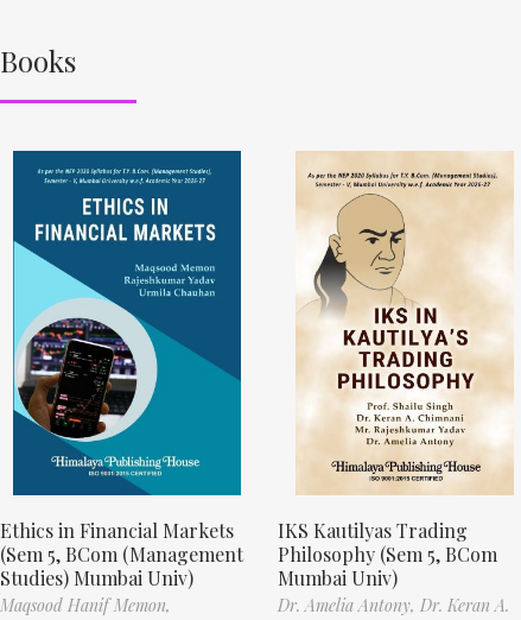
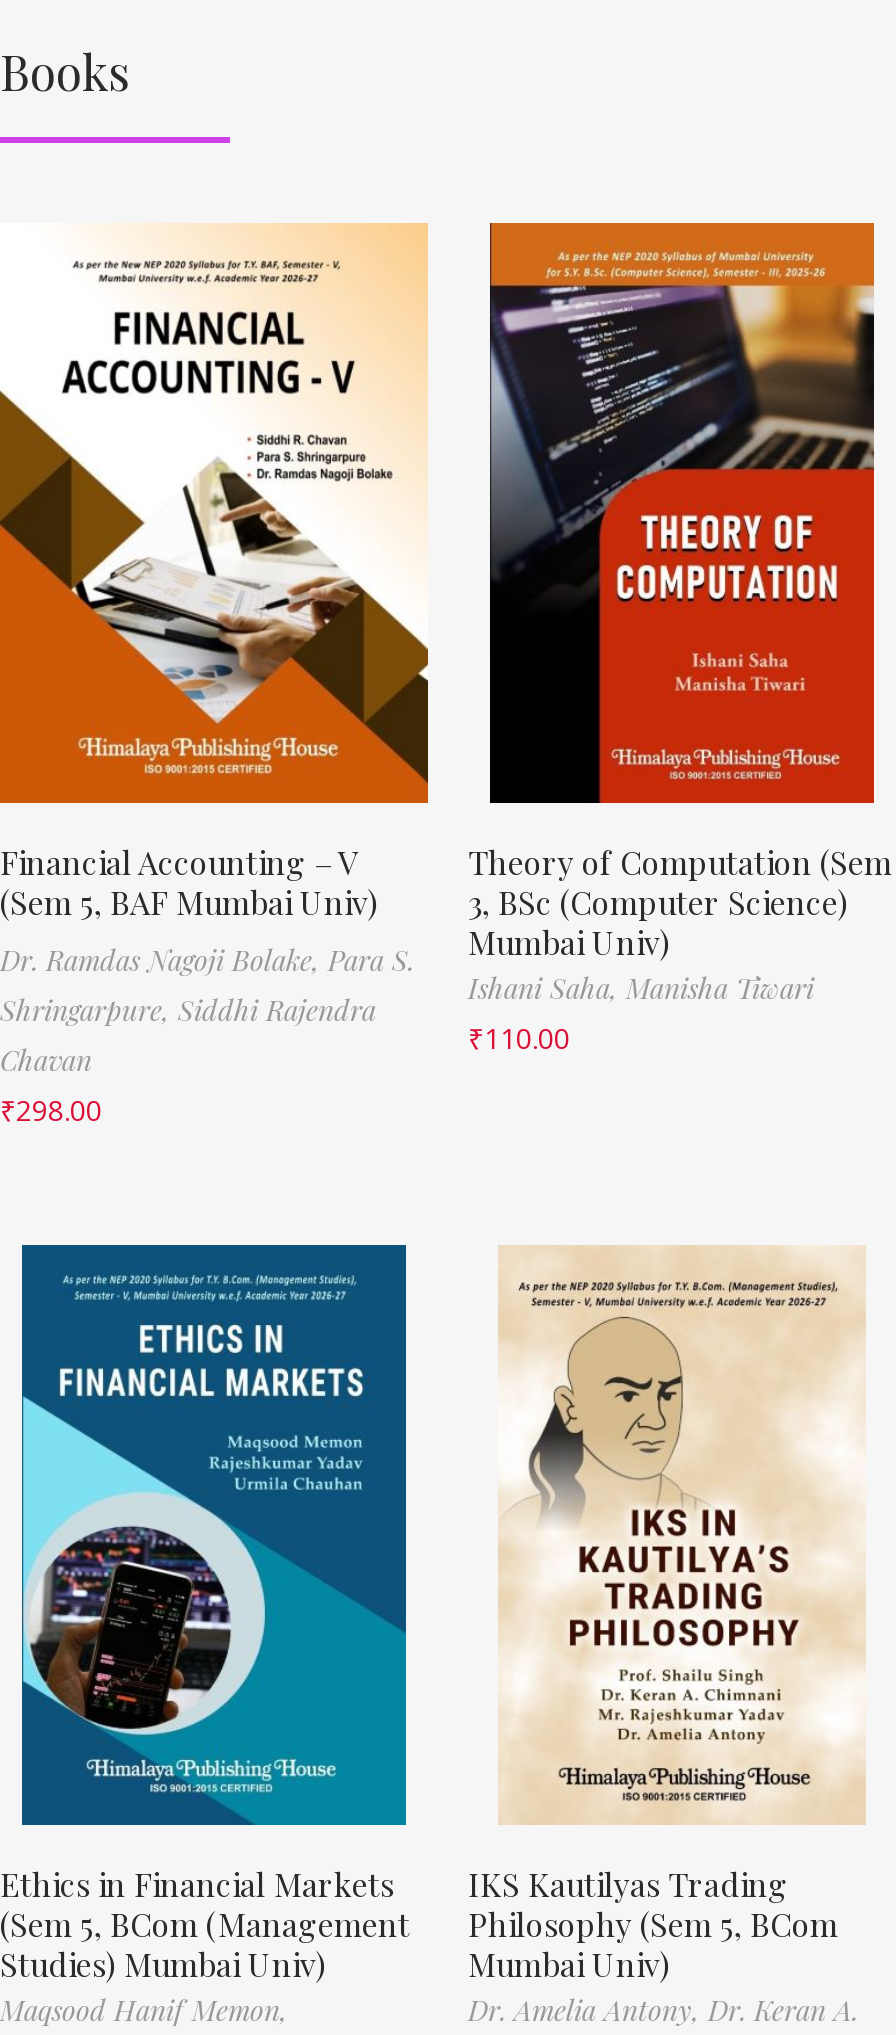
none -> [0,221,430,1128] [image] | Financial Accounting – V | (Sem 5, BAF Mumbai Univ) | Dr. Ramdas Nagoji Bolake, Para S. | Shringarpure, Siddhi Rajendra | Chavan | ₹298.00
none -> [468,221,892,1056] [image] | Theory of Computation (Sem | 3, BSc (Computer Science) | Mumbai Univ) | Ishani Saha, Manisha Tiwari | ₹110.00

